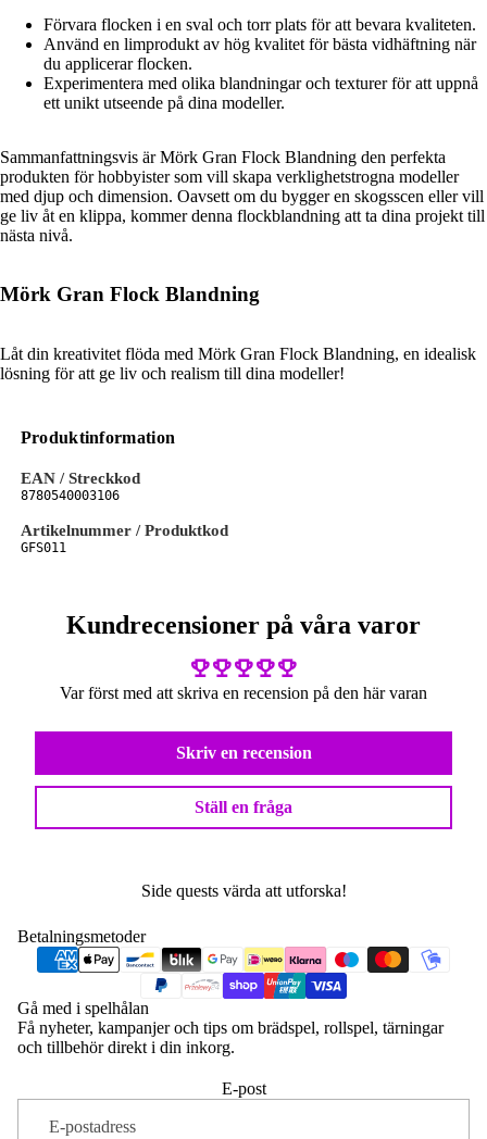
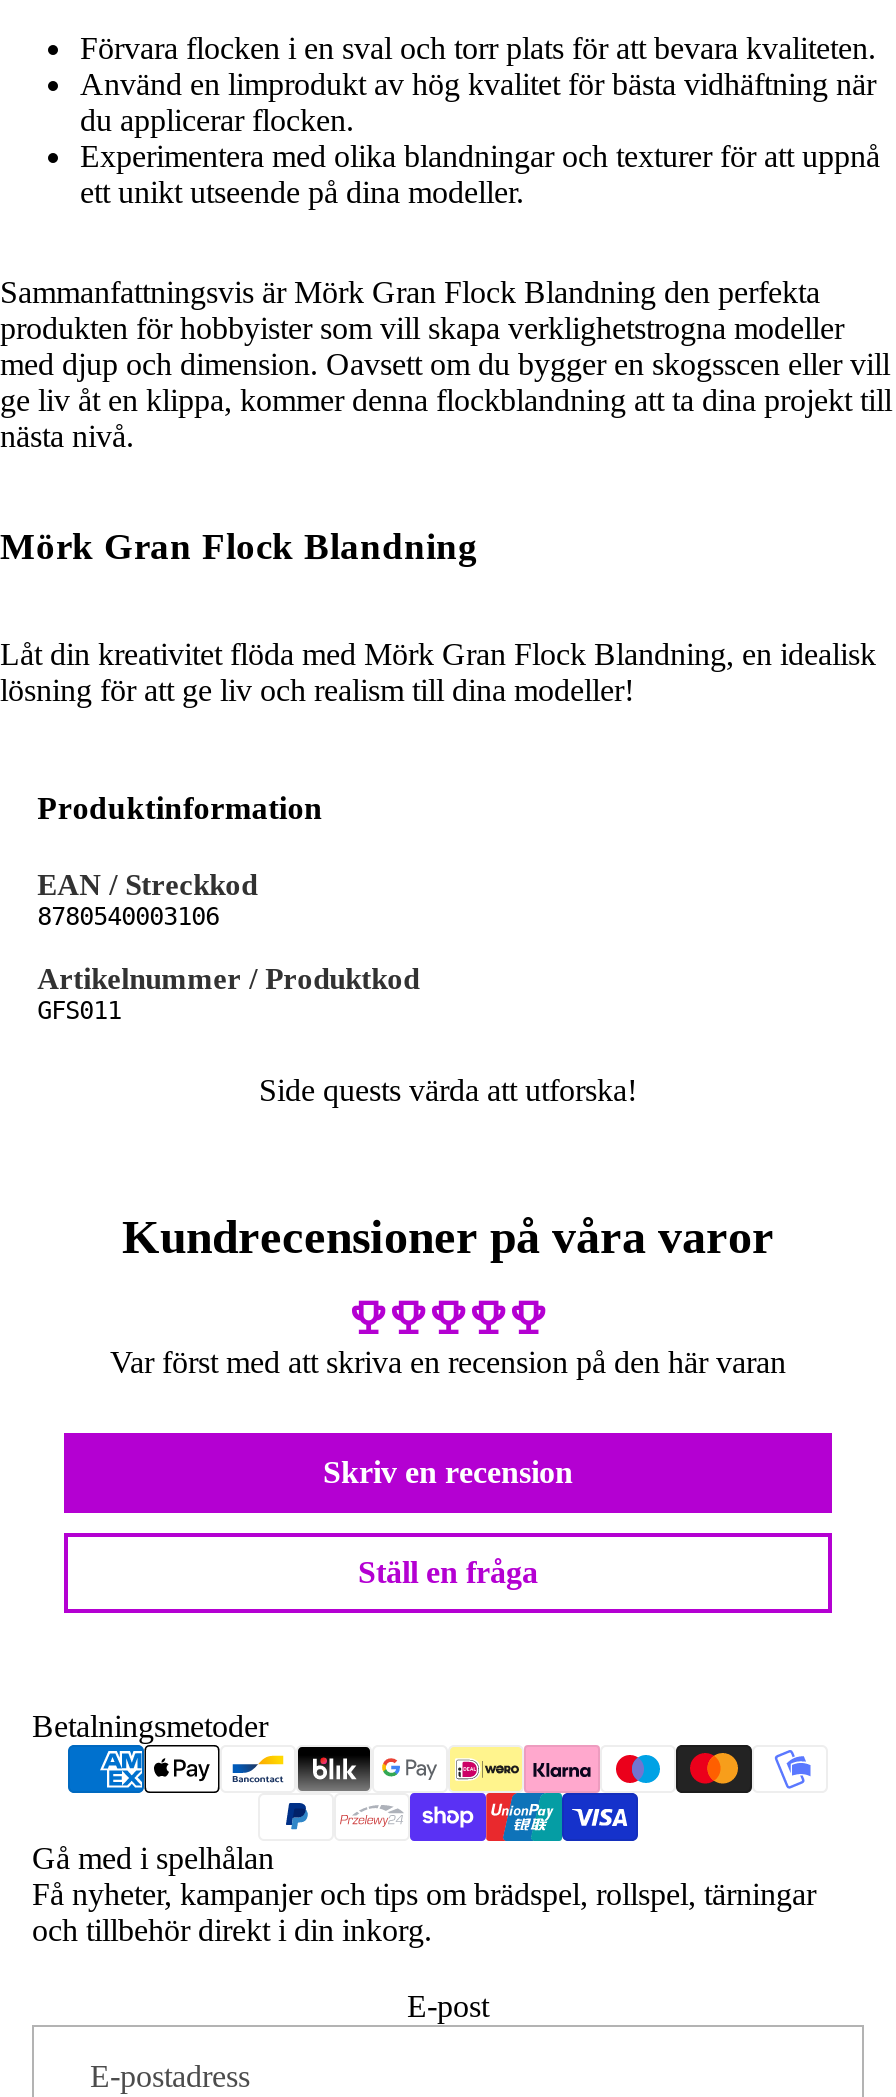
moved [60,611,427,816] -> [110,1212,786,1590]: Kundrecensioner på våra varor | Var först med att skriva en recension på den här varan | Skriv en recension | Ställ en fråga
moved [141,881,346,900] -> [259,1074,637,1108]: Side quests värda att utforska!

